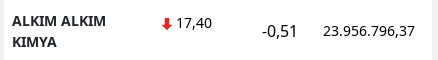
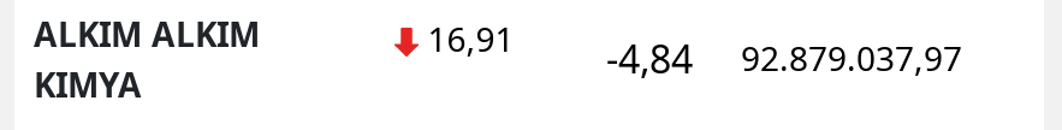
[176,13,212,32] 17,40 -> [428,16,514,61] 16,91
[262,20,298,42] -0,51 -> [606,32,693,85] -4,84
[323,21,415,40] 23.956.796,37 -> [741,35,962,81] 92.879.037,97

